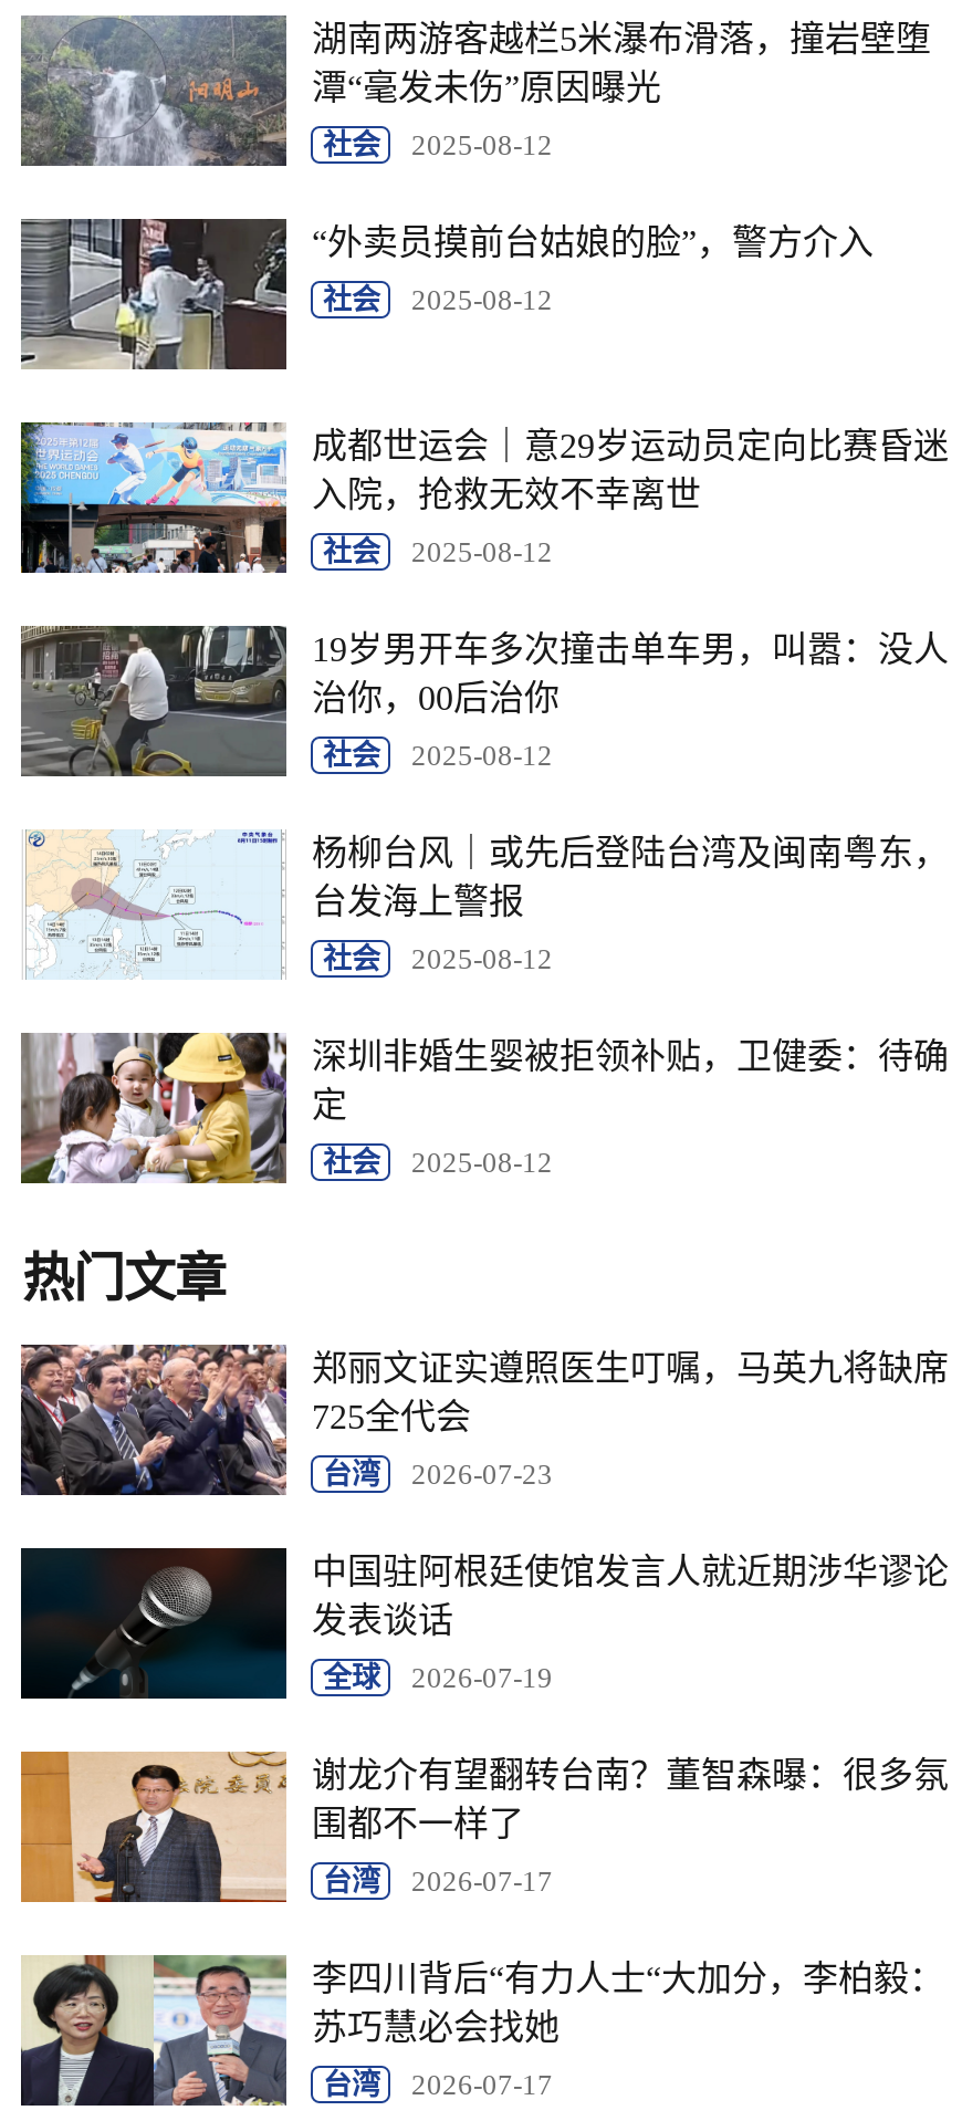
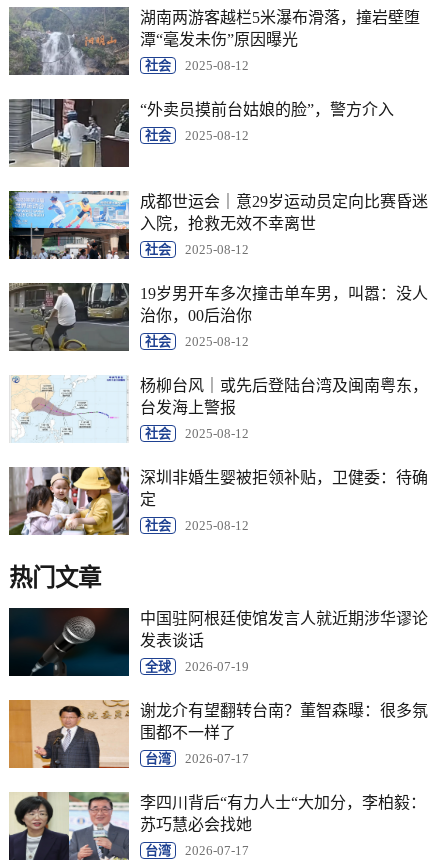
[19,1342,949,1497] [image] | 郑丽文证实遵照医生叮嘱，马英九将缺席 | 725全代会 | 台湾 | 2026-07-23 -> none

